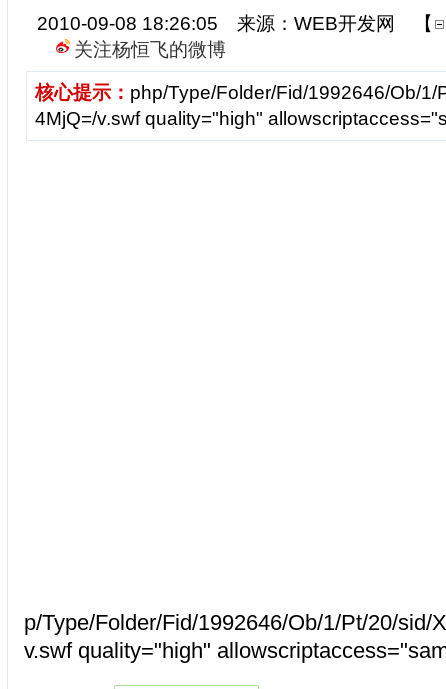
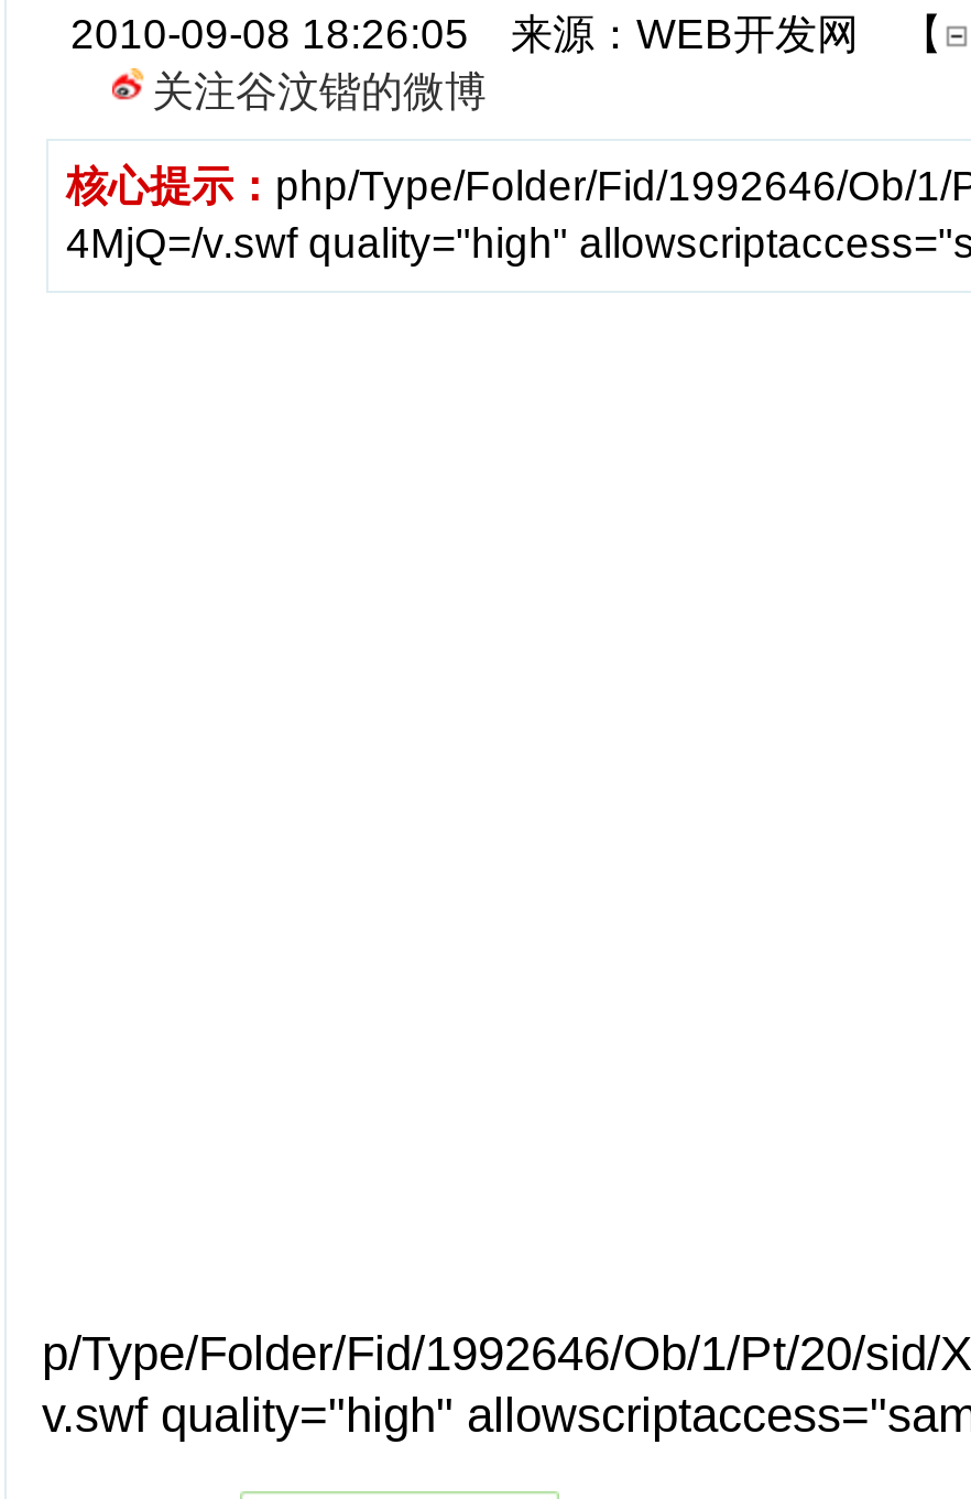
[74,39,226,60] 关注杨恒飞的微博 -> [152,68,487,115] 关注谷汶锴的微博

